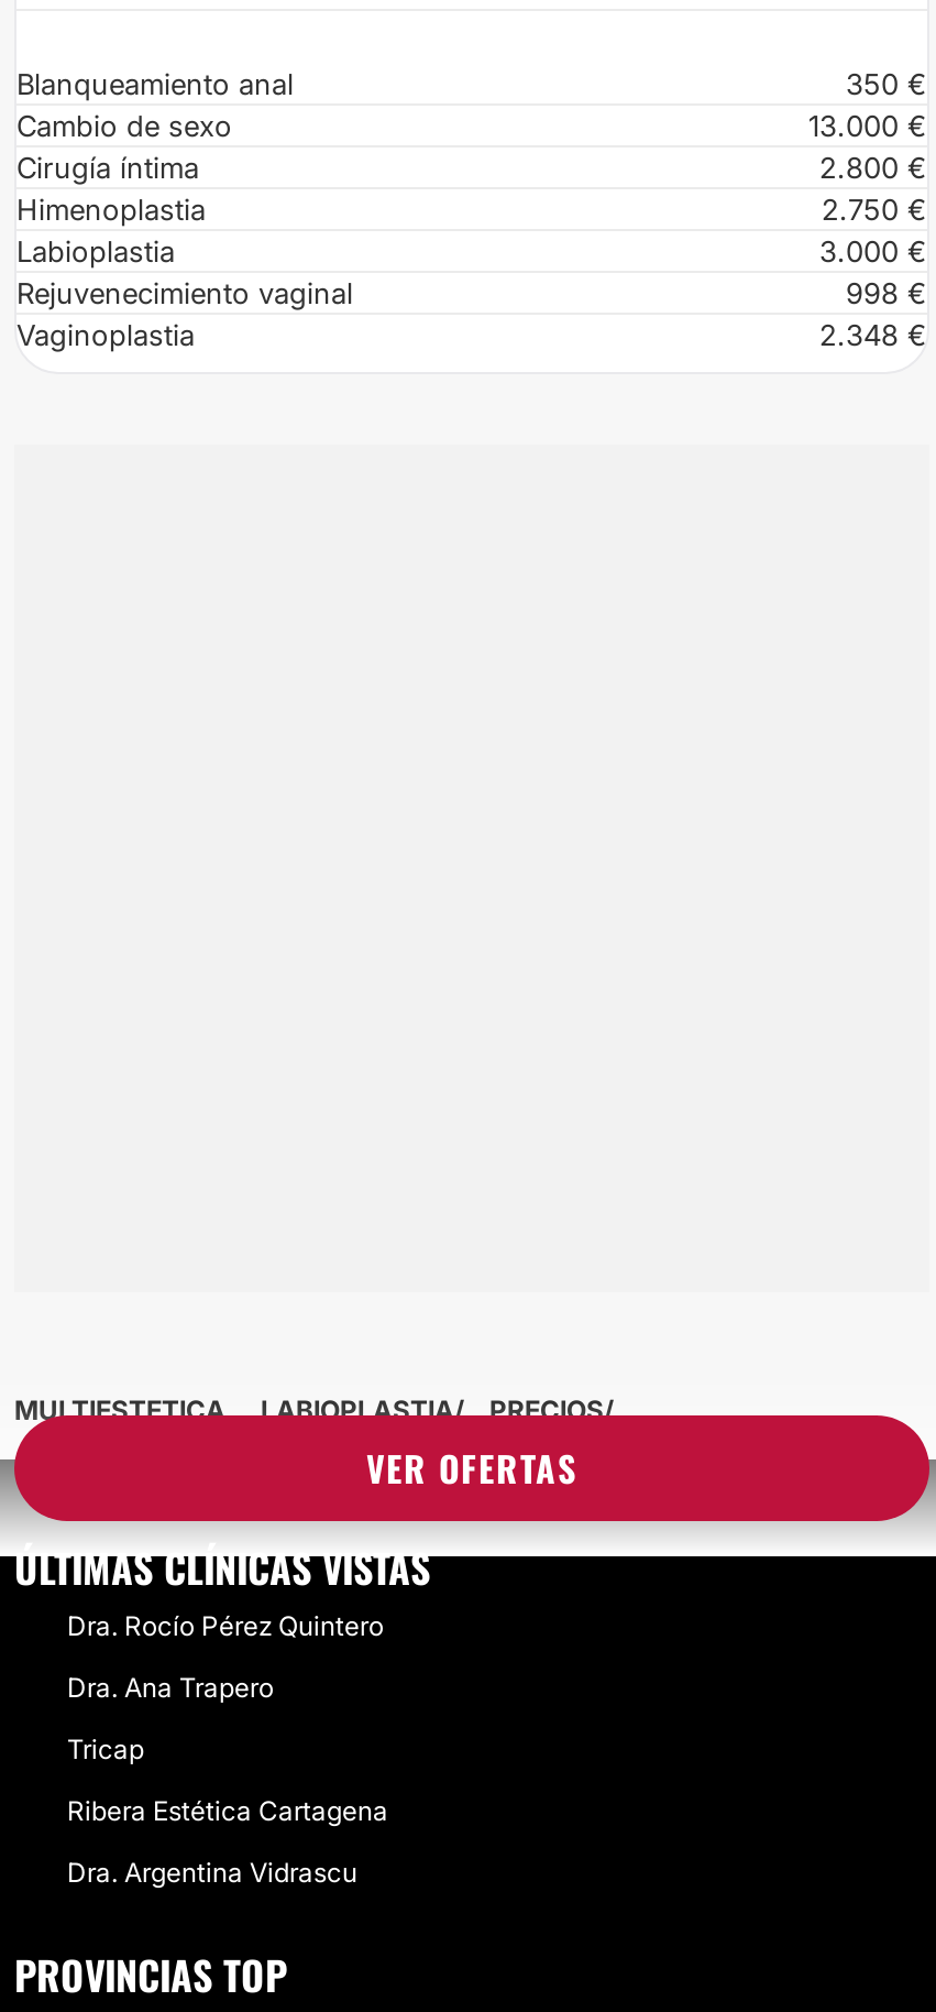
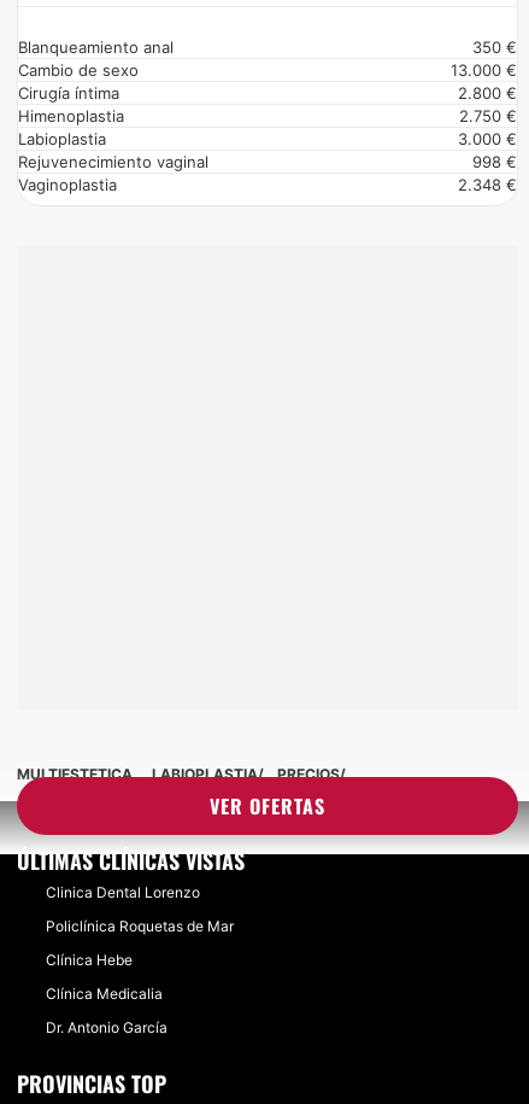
[67,1609,384,1642] Dra. Rocío Pérez Quintero -> [46,883,200,901] Clinica Dental Lorenzo
[67,1671,274,1704] Dra. Ana Trapero -> [46,917,234,935] Policlínica Roquetas de Mar
[67,1732,144,1765] Tricap -> [46,951,133,969] Clínica Hebe
[67,1794,388,1827] Ribera Estética Cartagena -> [46,985,163,1003] Clínica Medicalia
[67,1856,357,1889] Dra. Argentina Vidrascu -> [46,1018,167,1036] Dr. Antonio García

